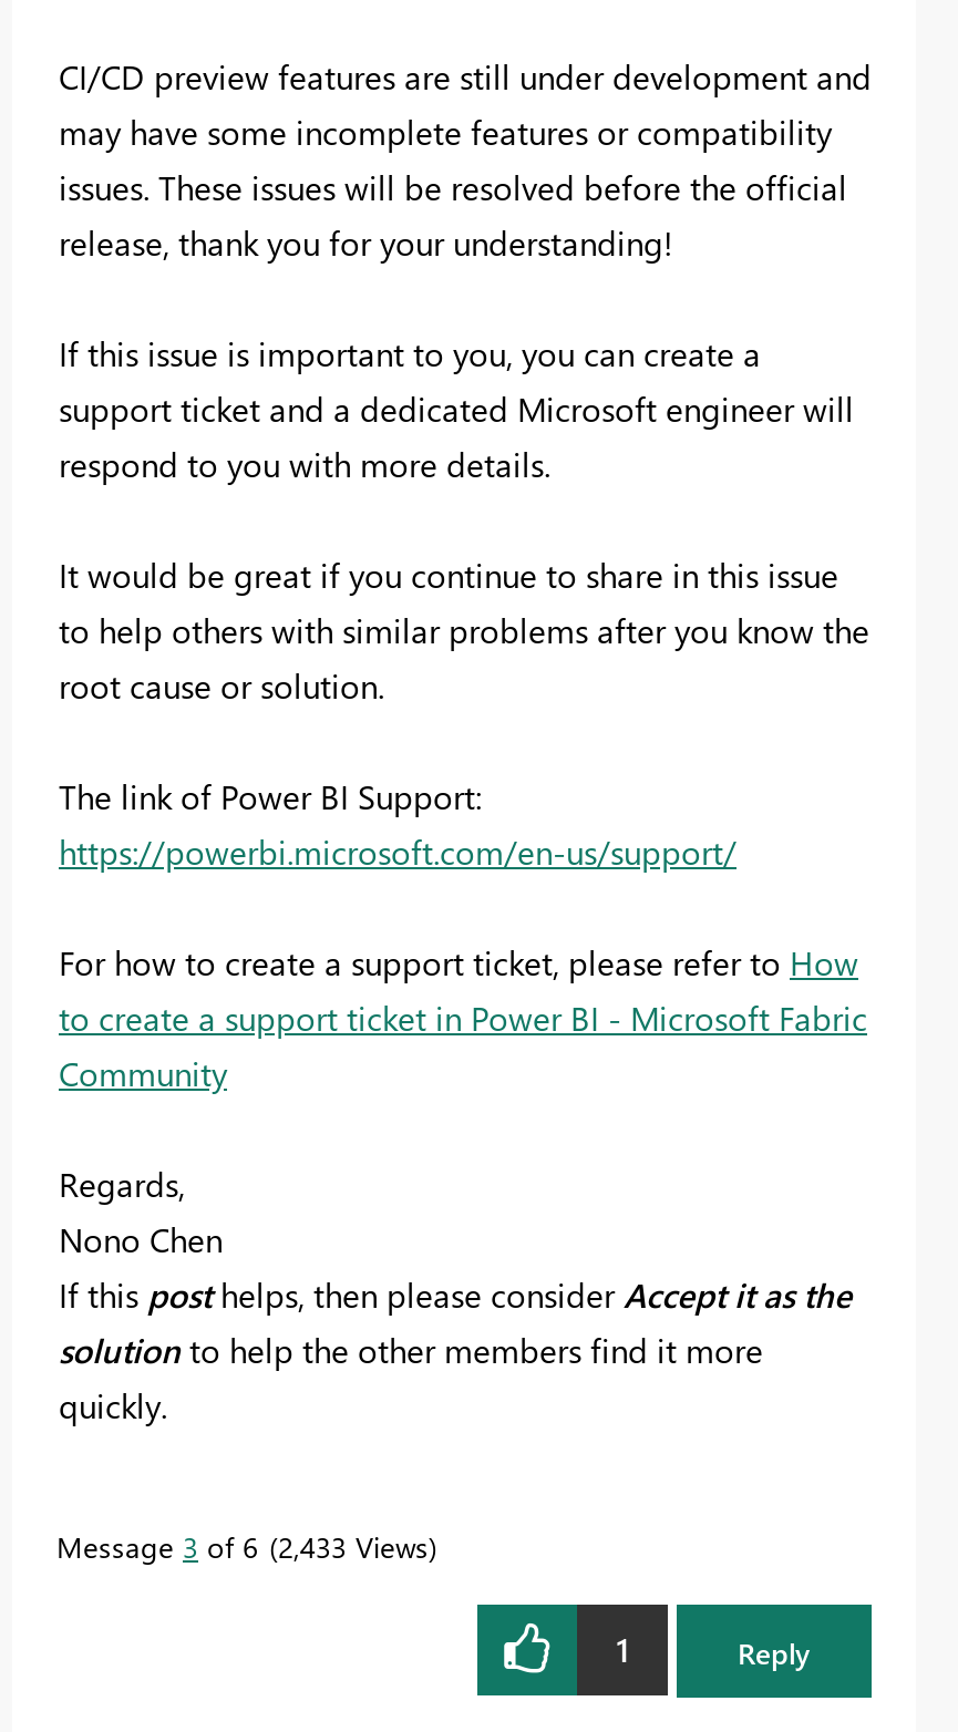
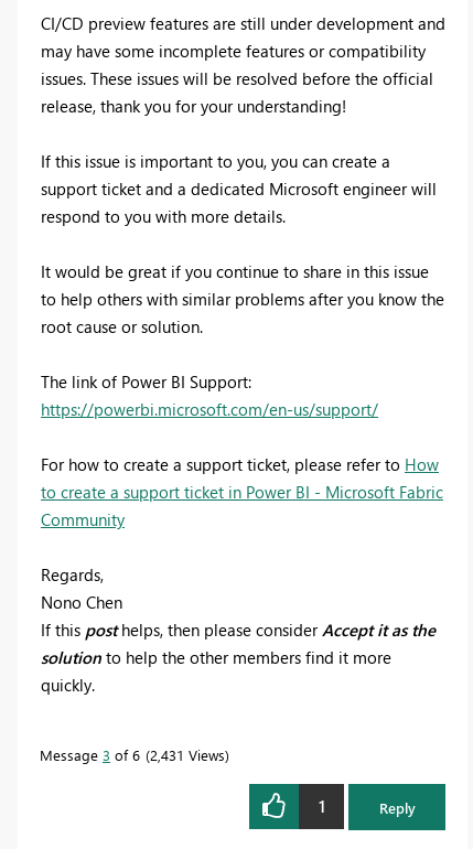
[56,1527,429,1565] Message 3 of 6 2,433 Views -> [40,745,225,764] Message 3 of 6 2,431 Views

